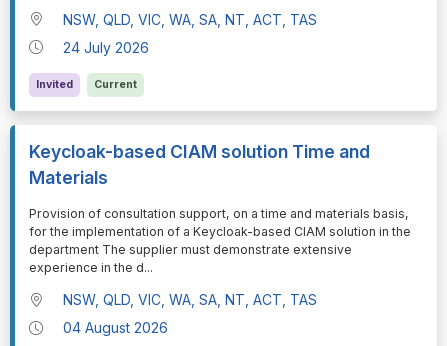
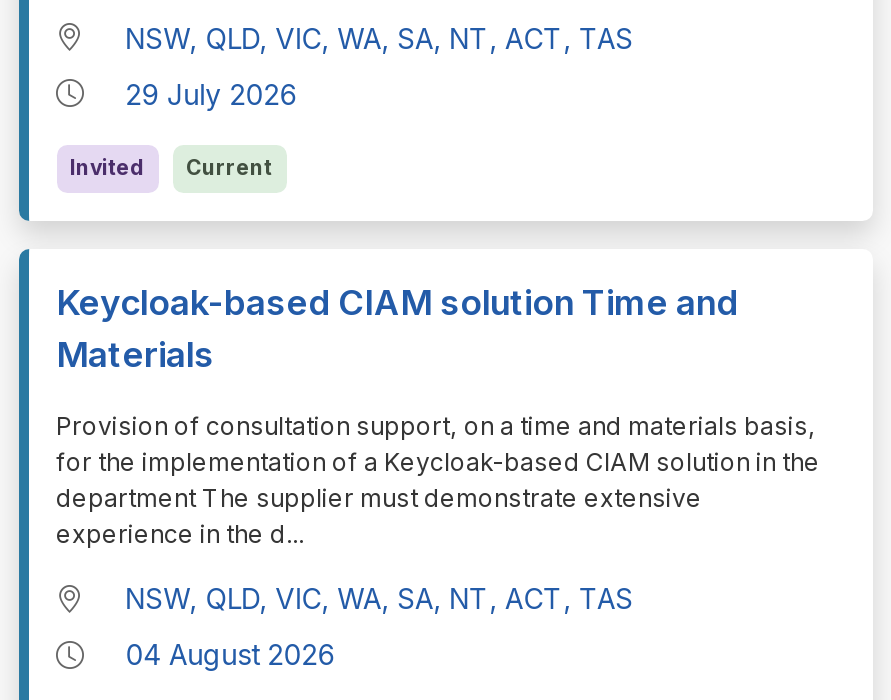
[63,39,149,56] 24 July 2026 -> [125,76,297,110] 29 July 2026

